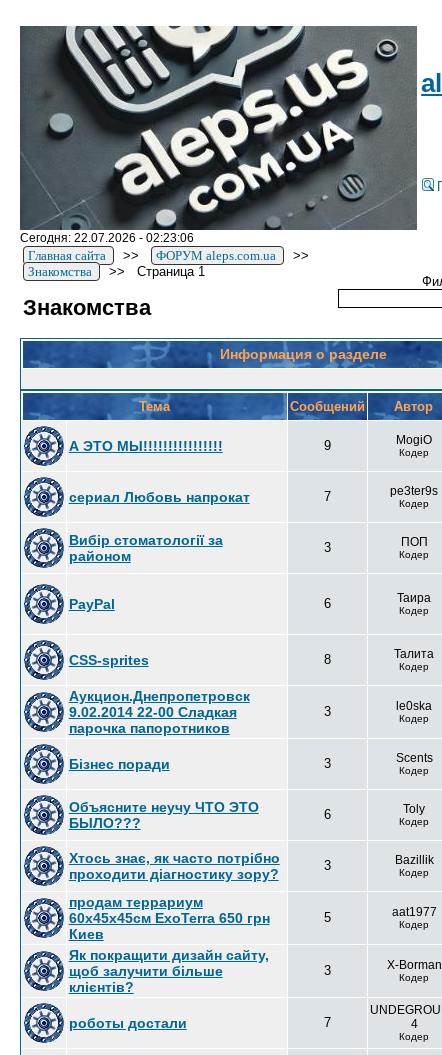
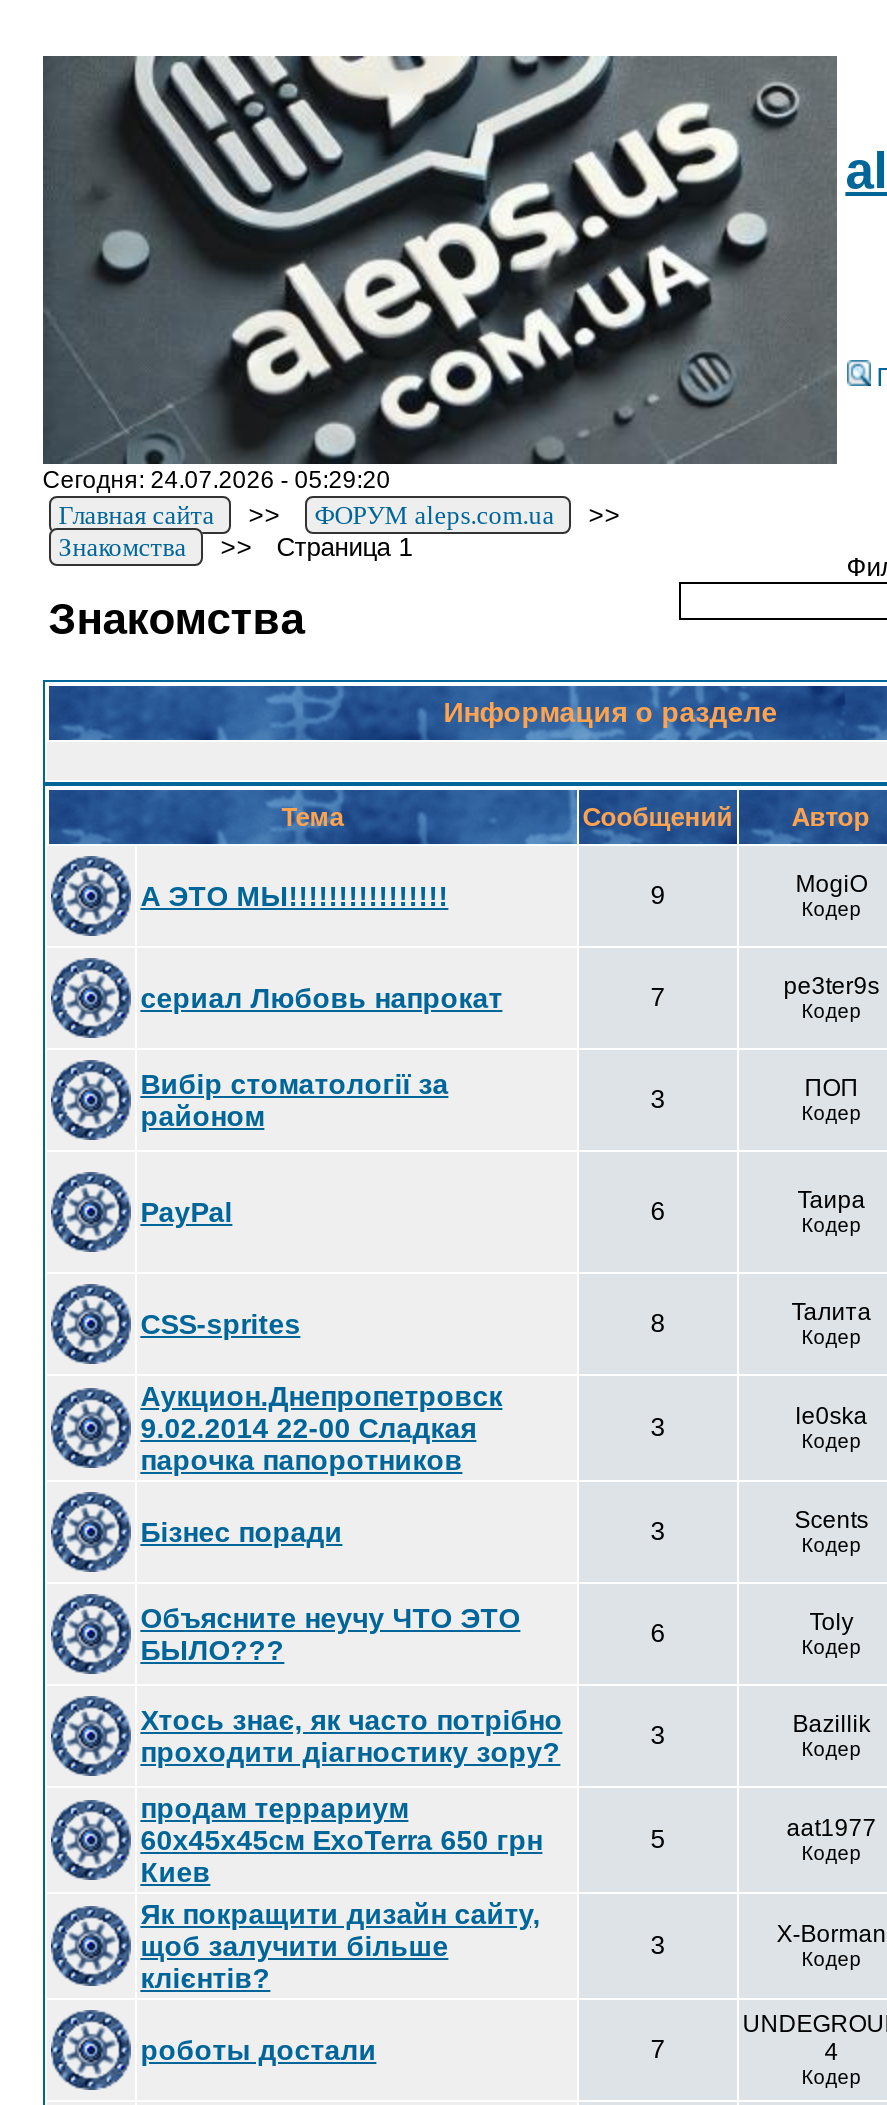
[20,231,194,245] Сегодня: 22.07.2026 - 02:23:06 -> [42,466,390,494] Сегодня: 24.07.2026 - 05:29:20

